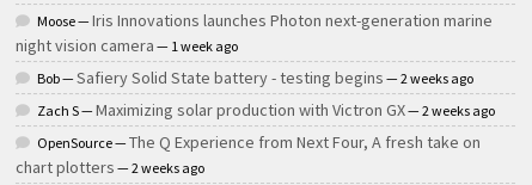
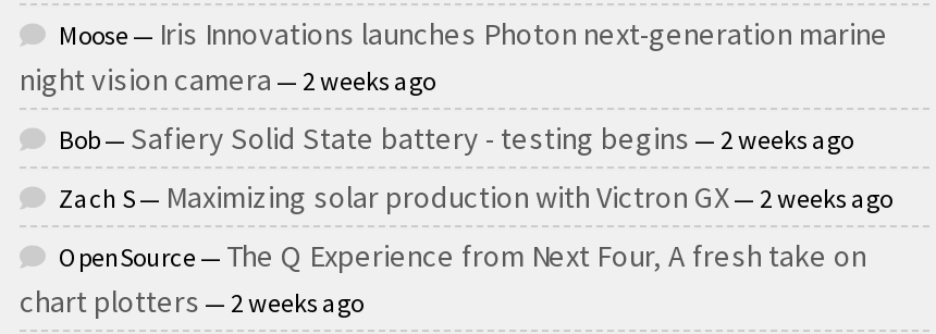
[16,34,238,56] night vision camera — 1 week ago -> [20,59,435,98] night vision camera — 2 weeks ago

